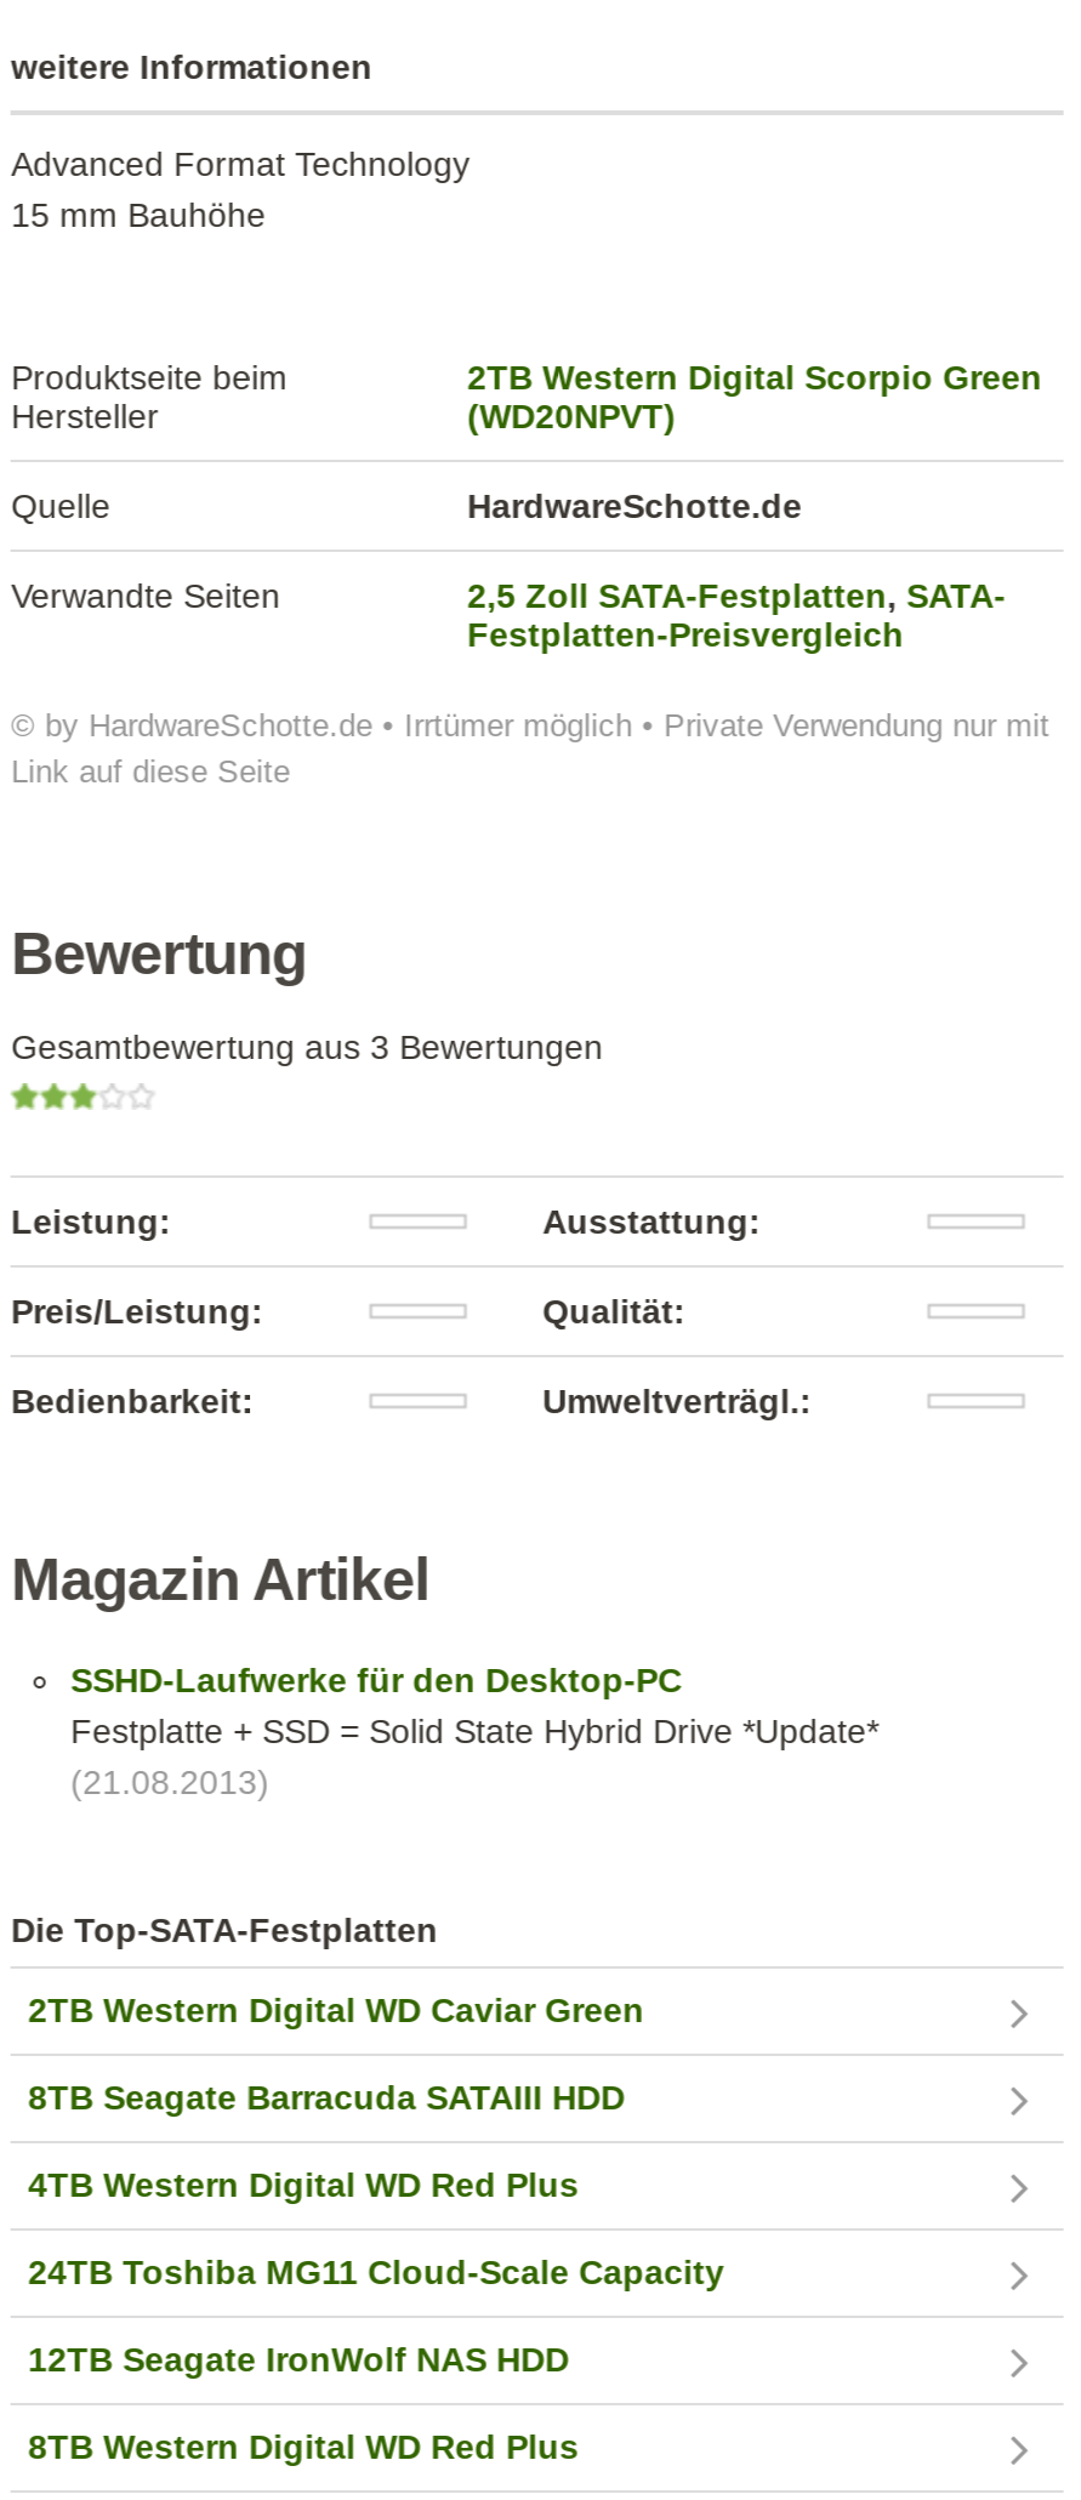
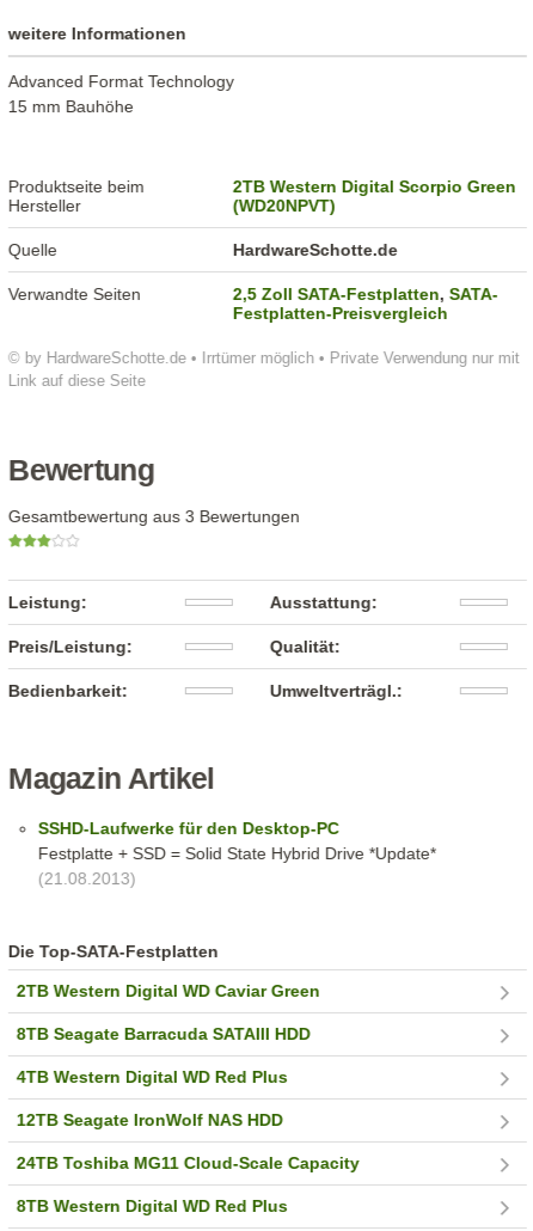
moved [28,2254,724,2293] -> [17,1154,360,1173]: 24TB Toshiba MG11 Cloud-Scale Capacity
moved [28,2342,569,2381] -> [17,1111,283,1130]: 12TB Seagate IronWolf NAS HDD

